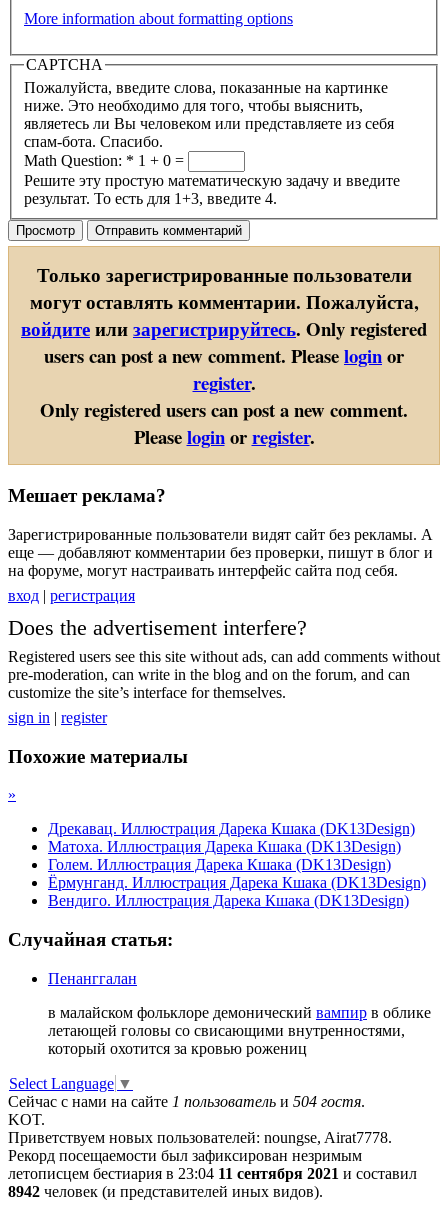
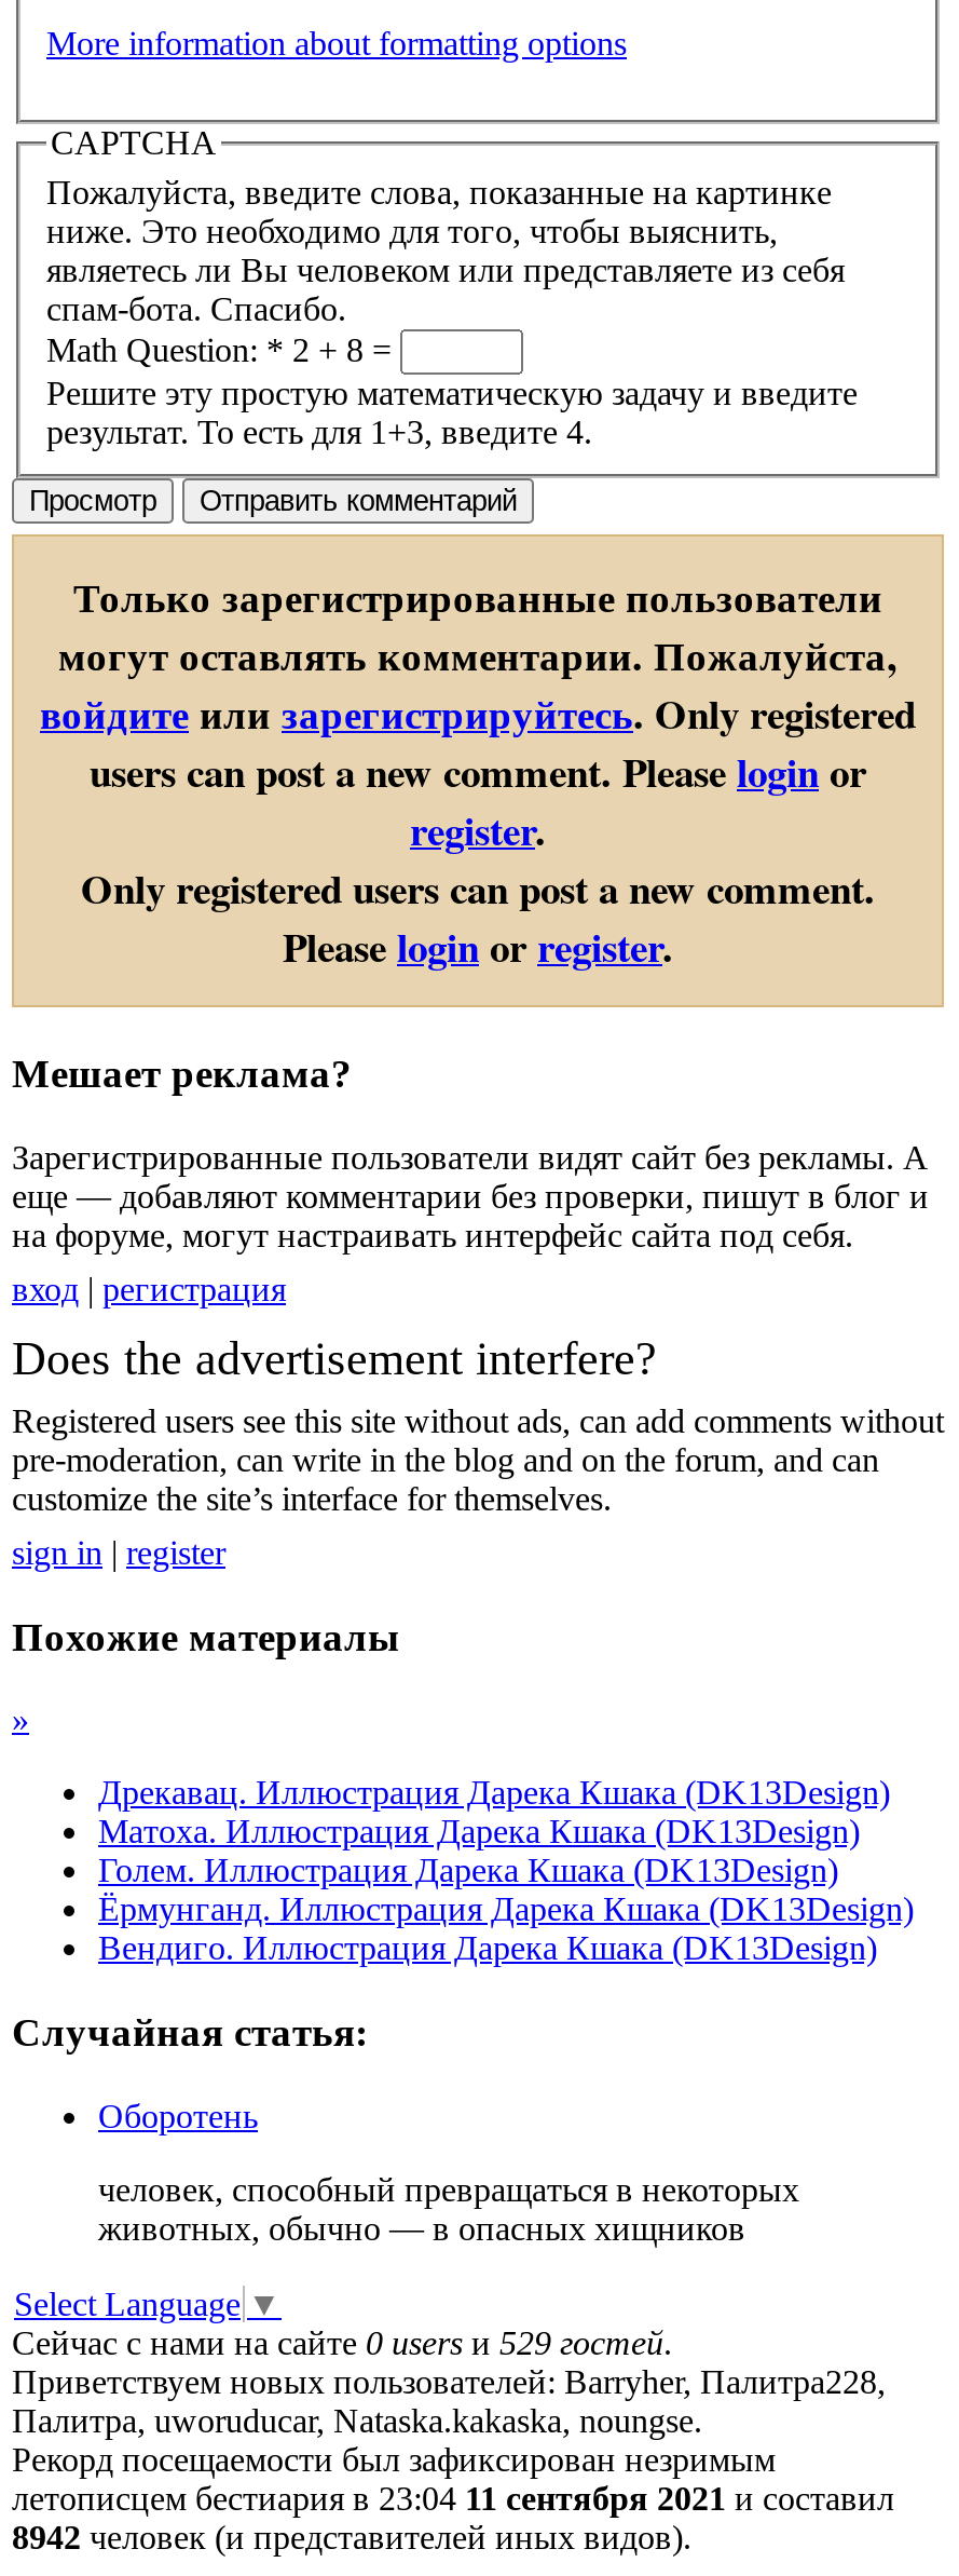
[24,152,188,169] Math Question: * 1 + 0 = -> [46,332,400,368] Math Question: * 2 + 8 =
[48,970,137,987] Пенанггалан -> [98,2097,258,2134] Оборотень
[48,1004,431,1057] в малайском фольклоре демонический вампир в облике | летающей головы со свисающими внутренностями, | который охотится за кровью рожениц -> [98,2170,799,2246] человек, способный превращаться в некоторых | животных, обычно — в опасных хищников
[8,1093,392,1146] Сейчас с нами на сайте 1 пользователь и 504 гостя. | KOT. | Приветствуем новых пользователей: noungse, Airat7778. -> [12,2324,886,2439] Сейчас с нами на сайте 0 users и 529 гостей. | Приветствуем новых пользователей: Barryher, Палитра228, | Палитра, uworuducar, Nataska.kakaska, noungse.

